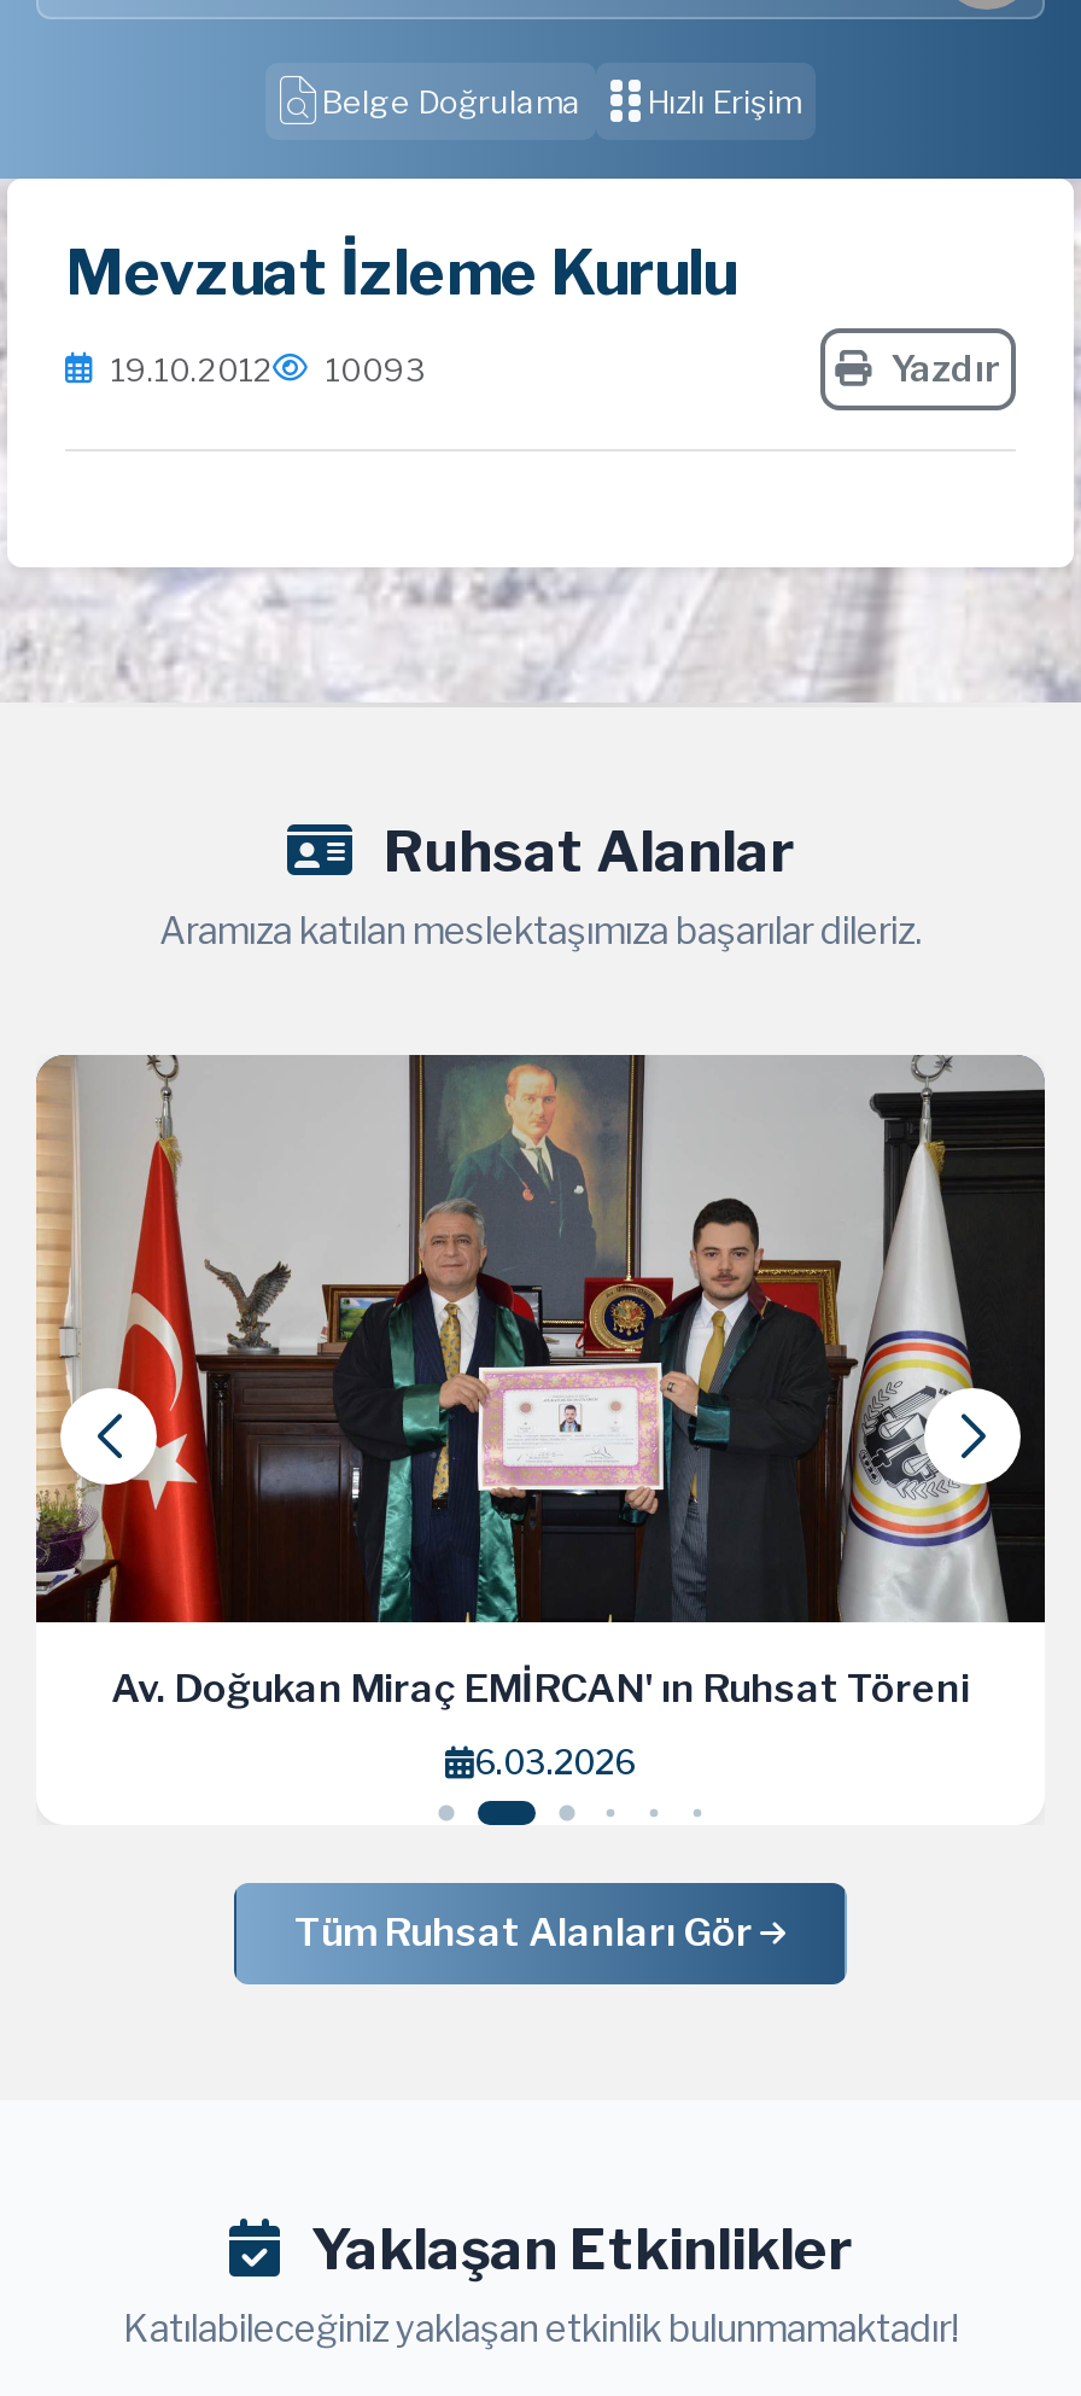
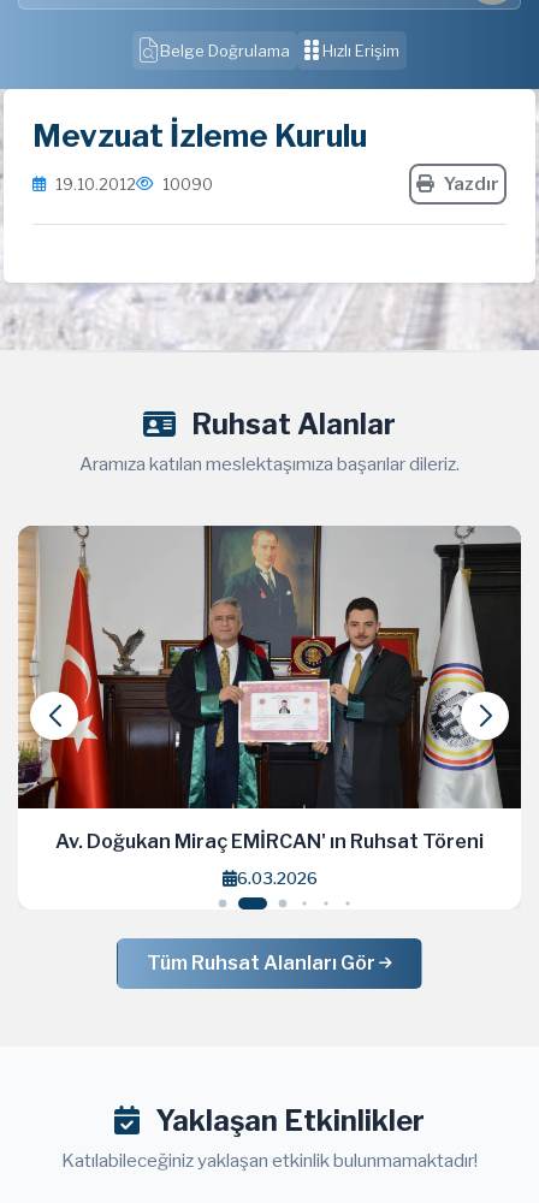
[111,351,425,387] 19.10.2012 10093 -> [55,175,213,193] 19.10.2012 10090

